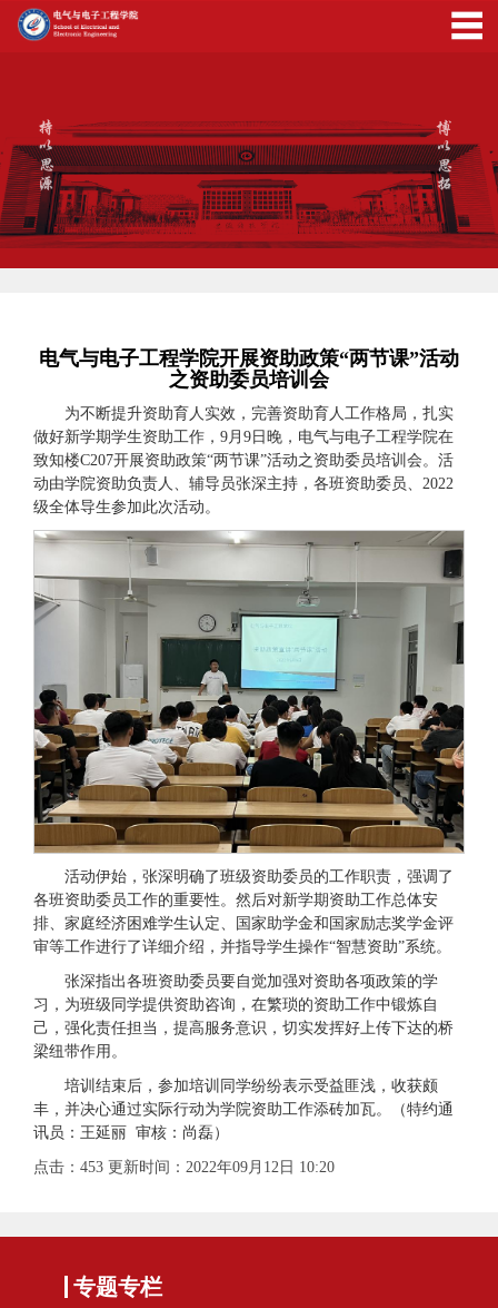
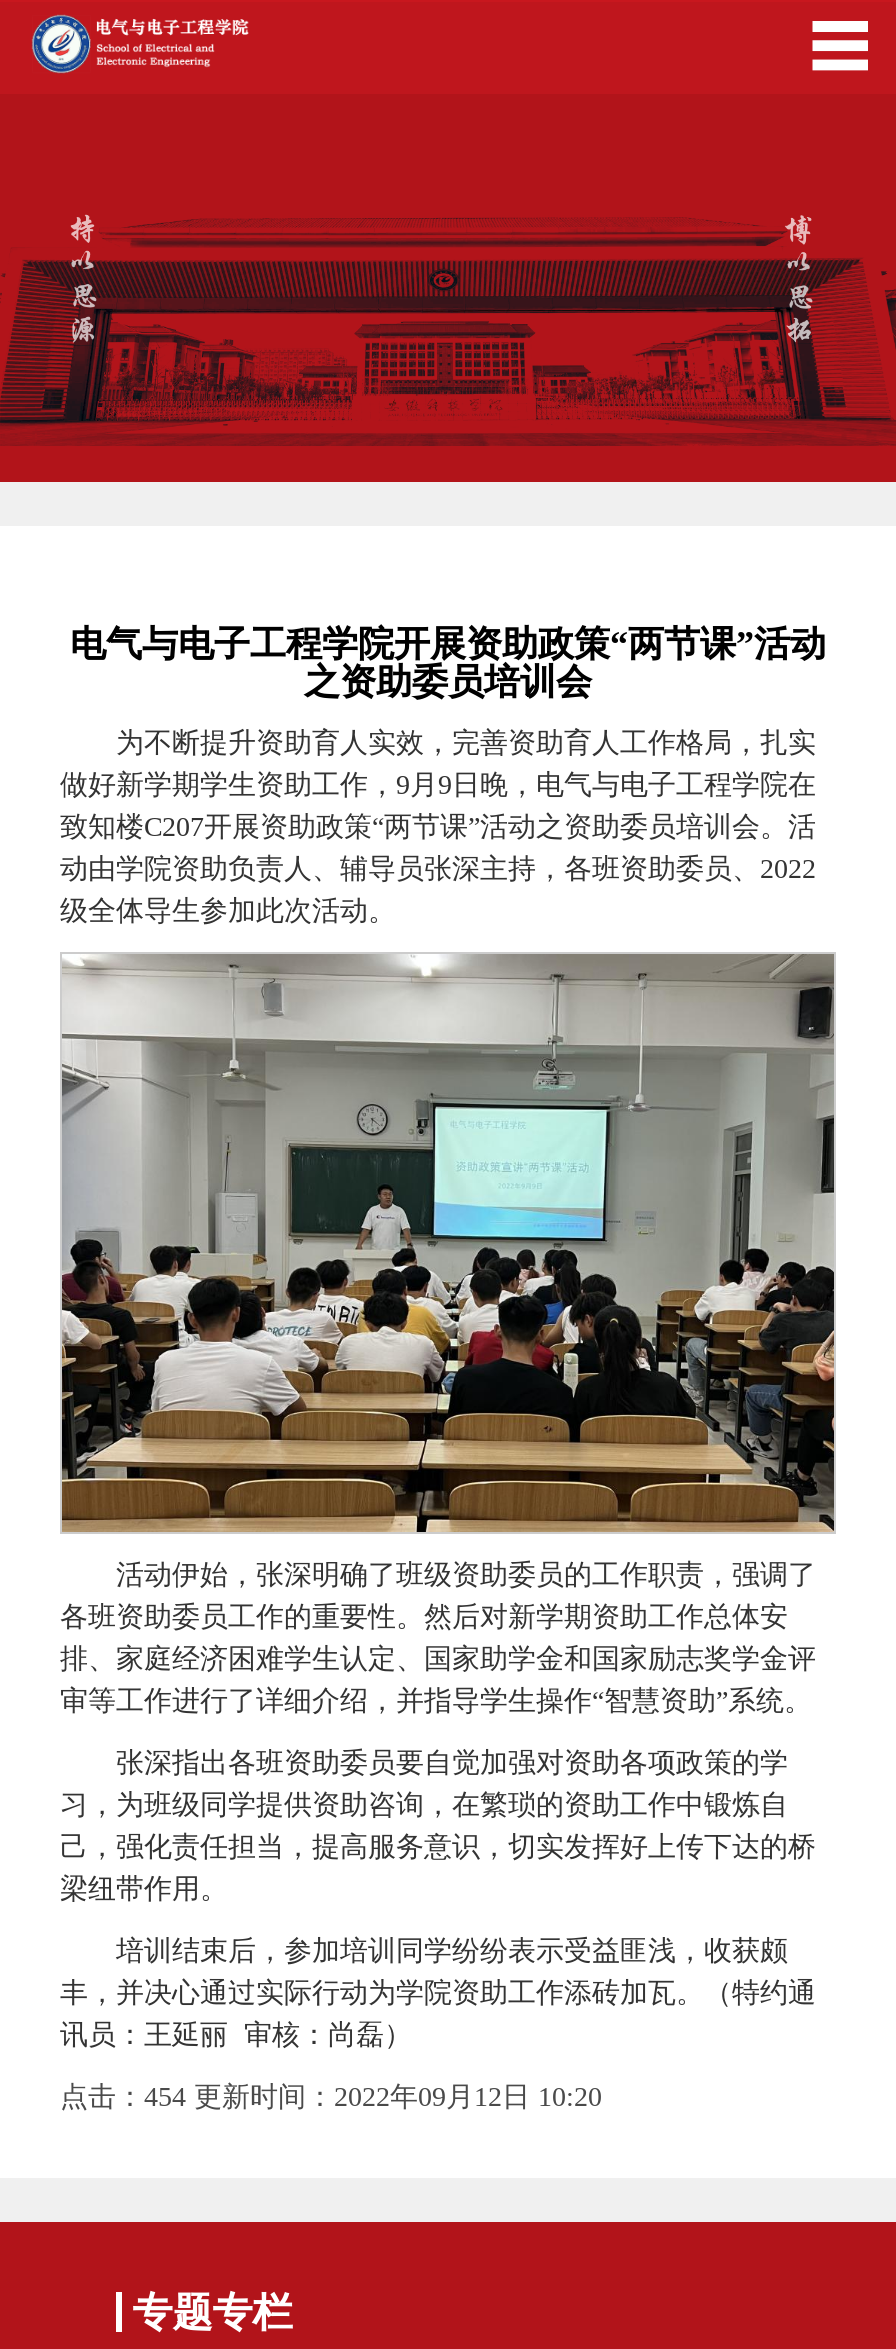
[33,1159,335,1176] 点击：453更新时间：2022年09月12日 10:20 -> [60,2082,602,2112] 点击：454更新时间：2022年09月12日 10:20

